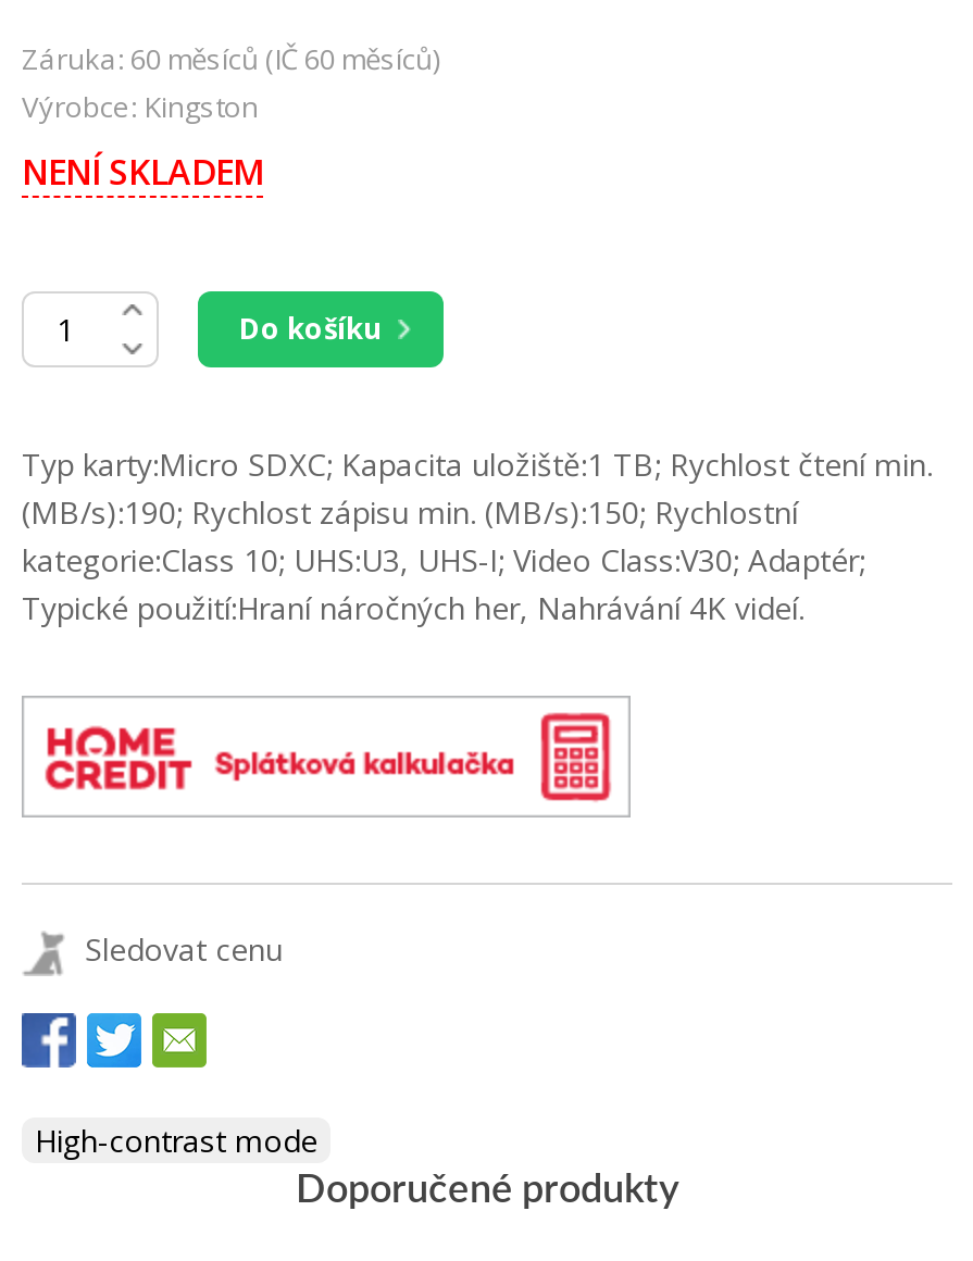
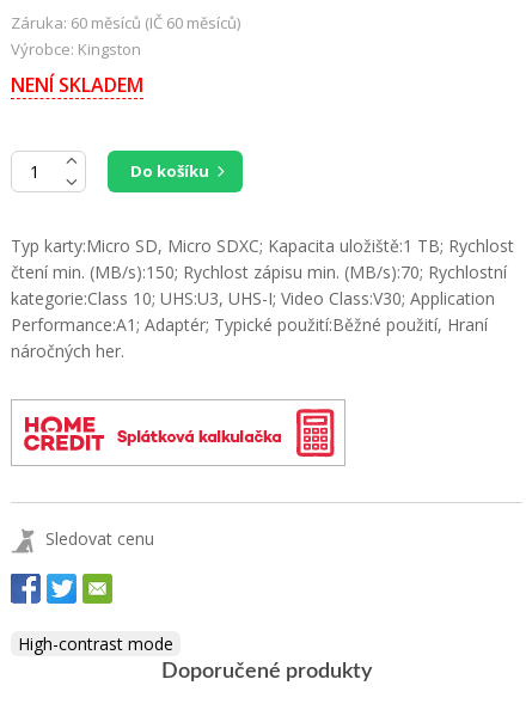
[22,444,933,628] Typ karty:Micro SDXC; Kapacita uložiště:1 TB; Rychlost čtení min. | (MB/s):190; Rychlost zápisu min. (MB/s):150; Rychlostní | kategorie:Class 10; UHS:U3, UHS-I; Video Class:V30; Adaptér; | Typické použití:Hraní náročných her, Nahrávání 4K videí. -> [11,234,514,362] Typ karty:Micro SD, Micro SDXC; Kapacita uložiště:1 TB; Rychlost | čtení min. (MB/s):150; Rychlost zápisu min. (MB/s):70; Rychlostní | kategorie:Class 10; UHS:U3, UHS-I; Video Class:V30; Application | Performance:A1; Adaptér; Typické použití:Běžné použití, Hraní | náročných her.

